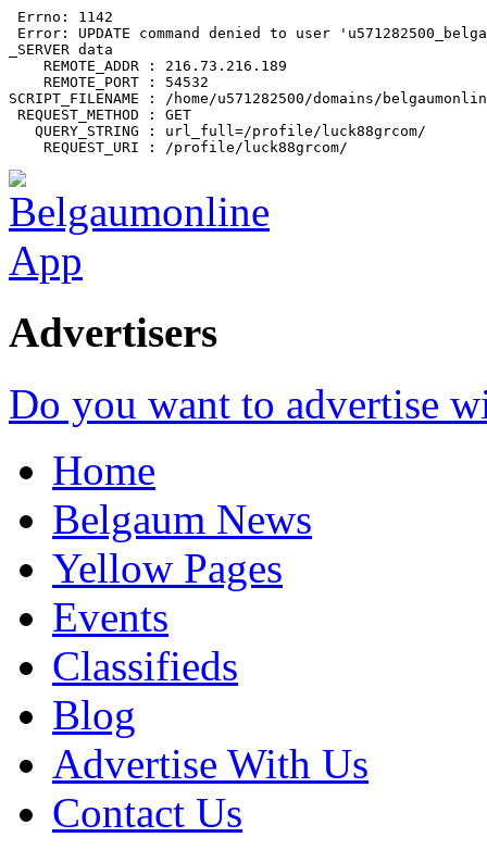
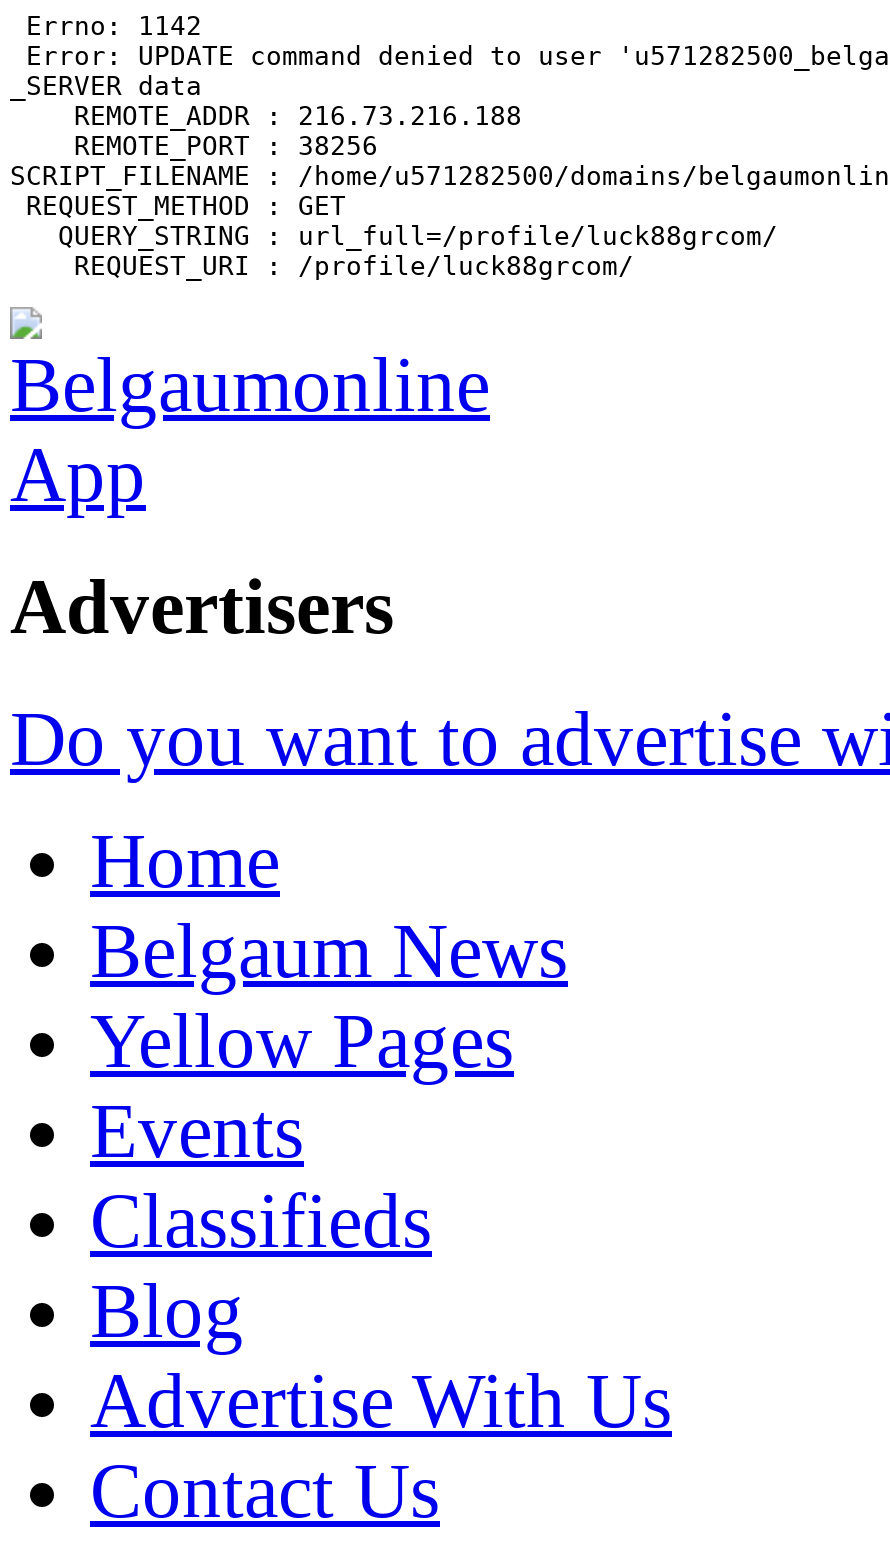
[9,57,287,74] REMOTE_ADDR : 216.73.216.189 -> [10,101,522,131] REMOTE_ADDR : 216.73.216.188
[9,74,209,90] REMOTE_PORT : 54532 -> [10,131,378,161] REMOTE_PORT : 38256

